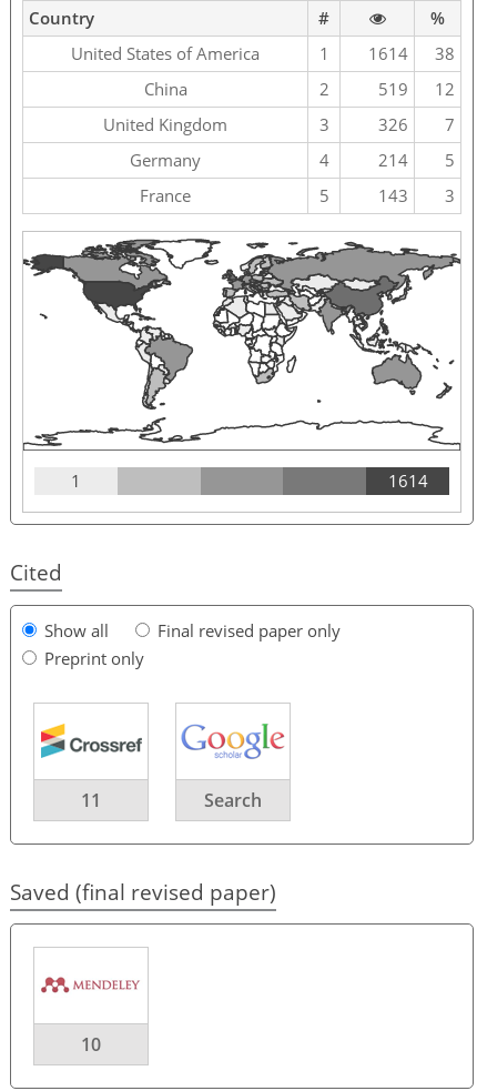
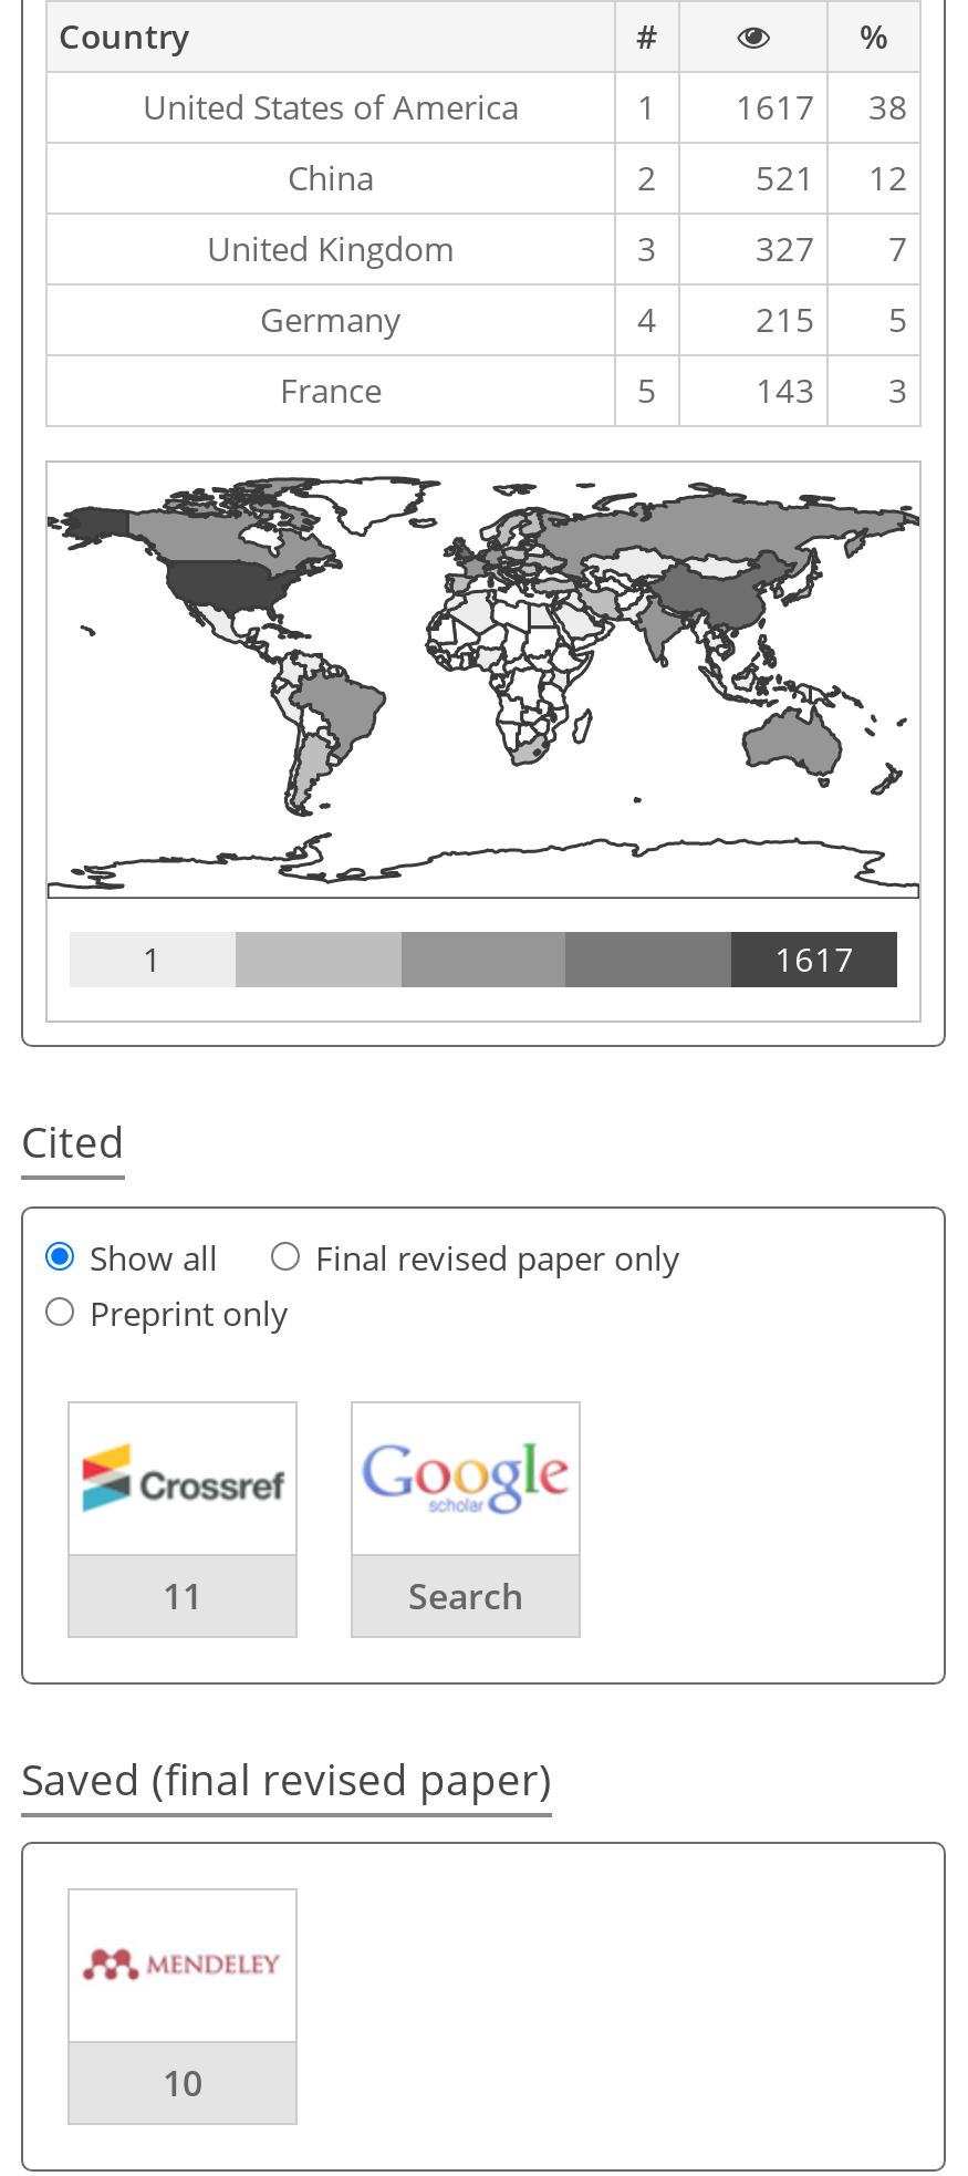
[319,42,455,65] 1 1614 38 -> [637,85,908,129] 1 1617 38
[378,78,455,100] 519 12 -> [756,155,908,200] 521 12
[378,113,455,136] 326 7 -> [756,226,908,271] 327 7
[378,149,455,171] 214 5 -> [756,297,908,341] 215 5
[388,470,428,492] 1614 -> [775,937,854,981] 1617

